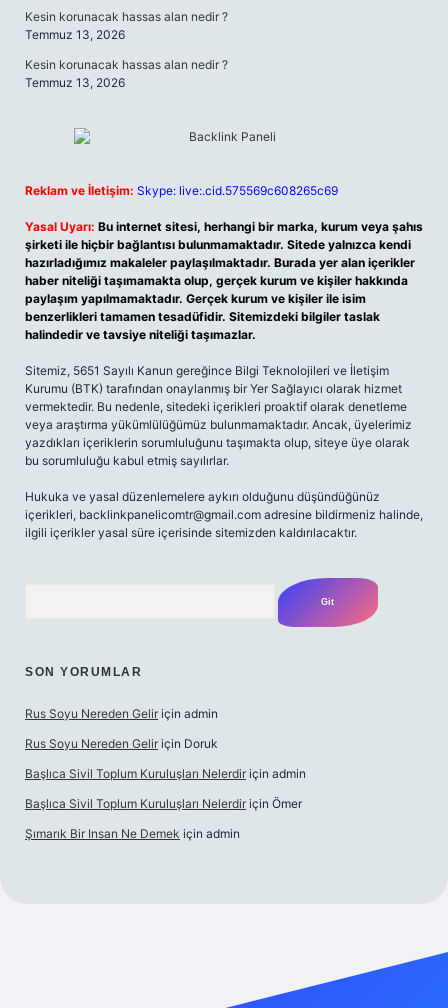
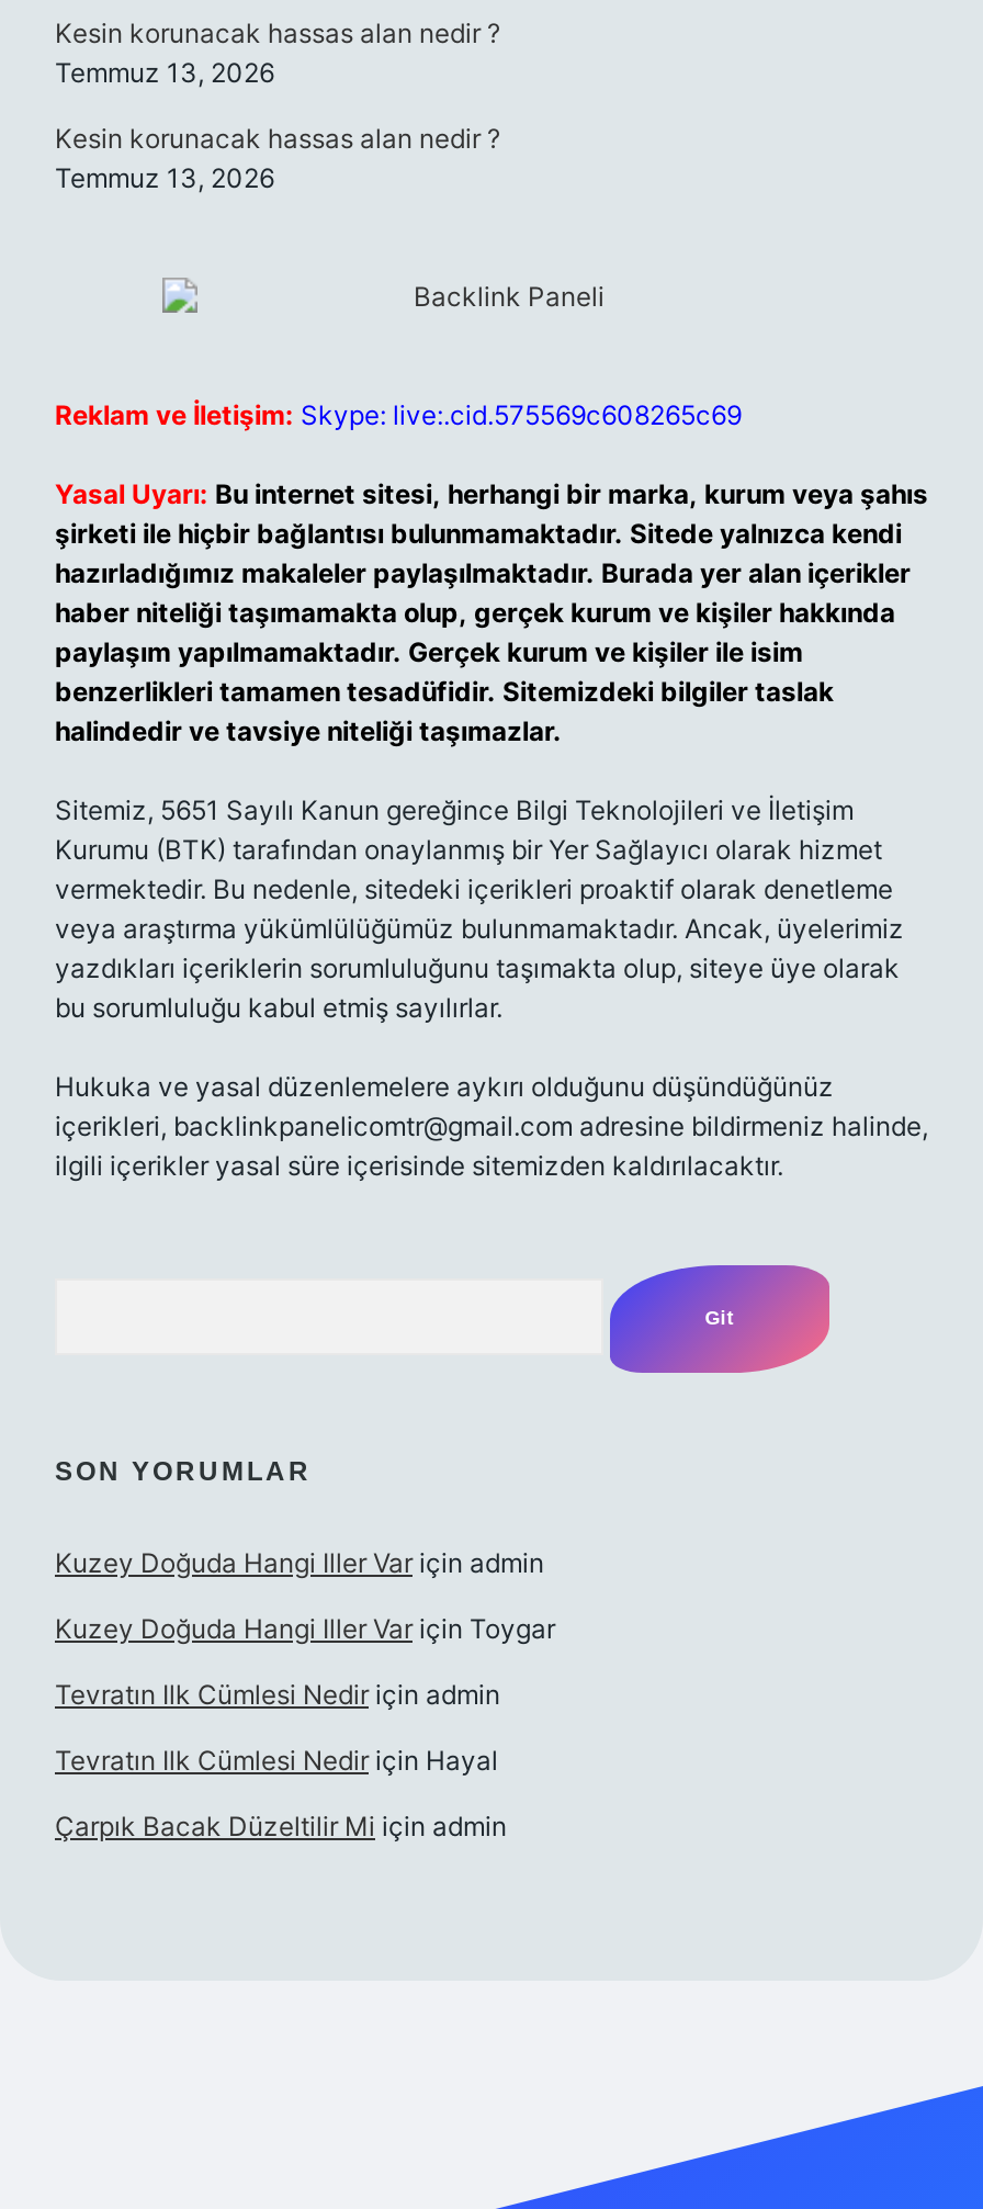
[25,706,218,721] Rus Soyu Nereden Gelir için admin -> [55,1546,544,1579] Kuzey Doğuda Hangi Iller Var için admin
[25,736,218,751] Rus Soyu Nereden Gelir için Doruk -> [55,1612,555,1645] Kuzey Doğuda Hangi Iller Var için Toygar
[25,766,306,781] Başlıca Sivil Toplum Kuruluşları Nelerdir için admin -> [55,1678,500,1711] Tevratın Ilk Cümlesi Nedir için admin
[25,796,302,811] Başlıca Sivil Toplum Kuruluşları Nelerdir için Ömer -> [55,1744,498,1777] Tevratın Ilk Cümlesi Nedir için Hayal
[25,826,240,841] Şımarık Bir Insan Ne Demek için admin -> [55,1810,507,1842] Çarpık Bacak Düzeltilir Mi için admin

